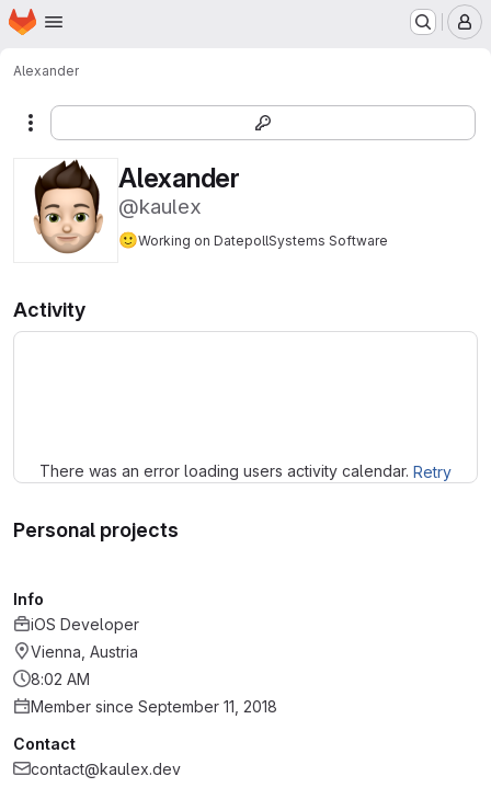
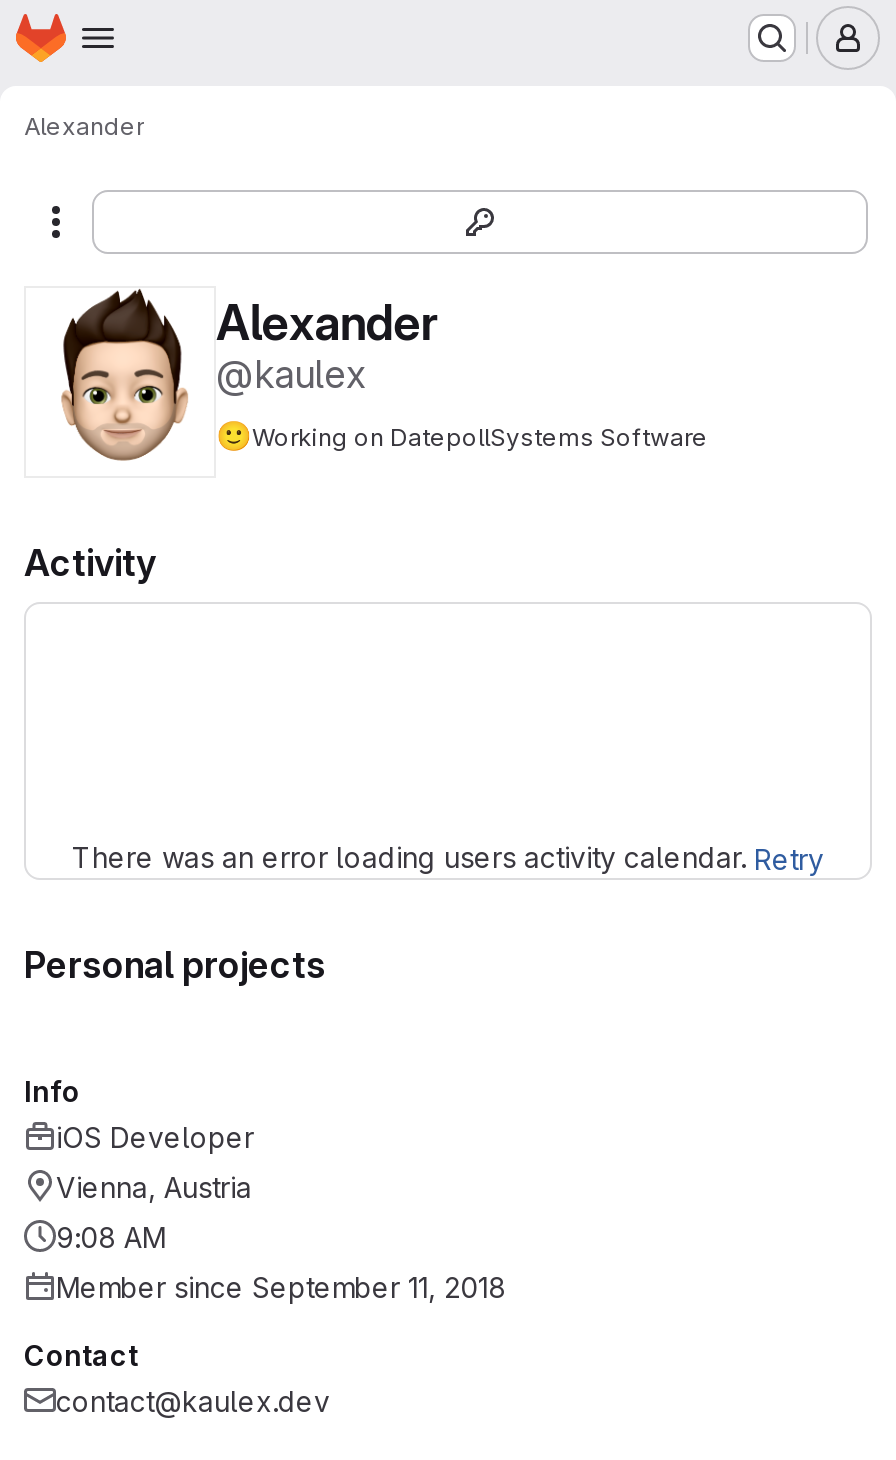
[31,670,90,688] 8:02 AM -> [56,1220,166,1254] 9:08 AM

